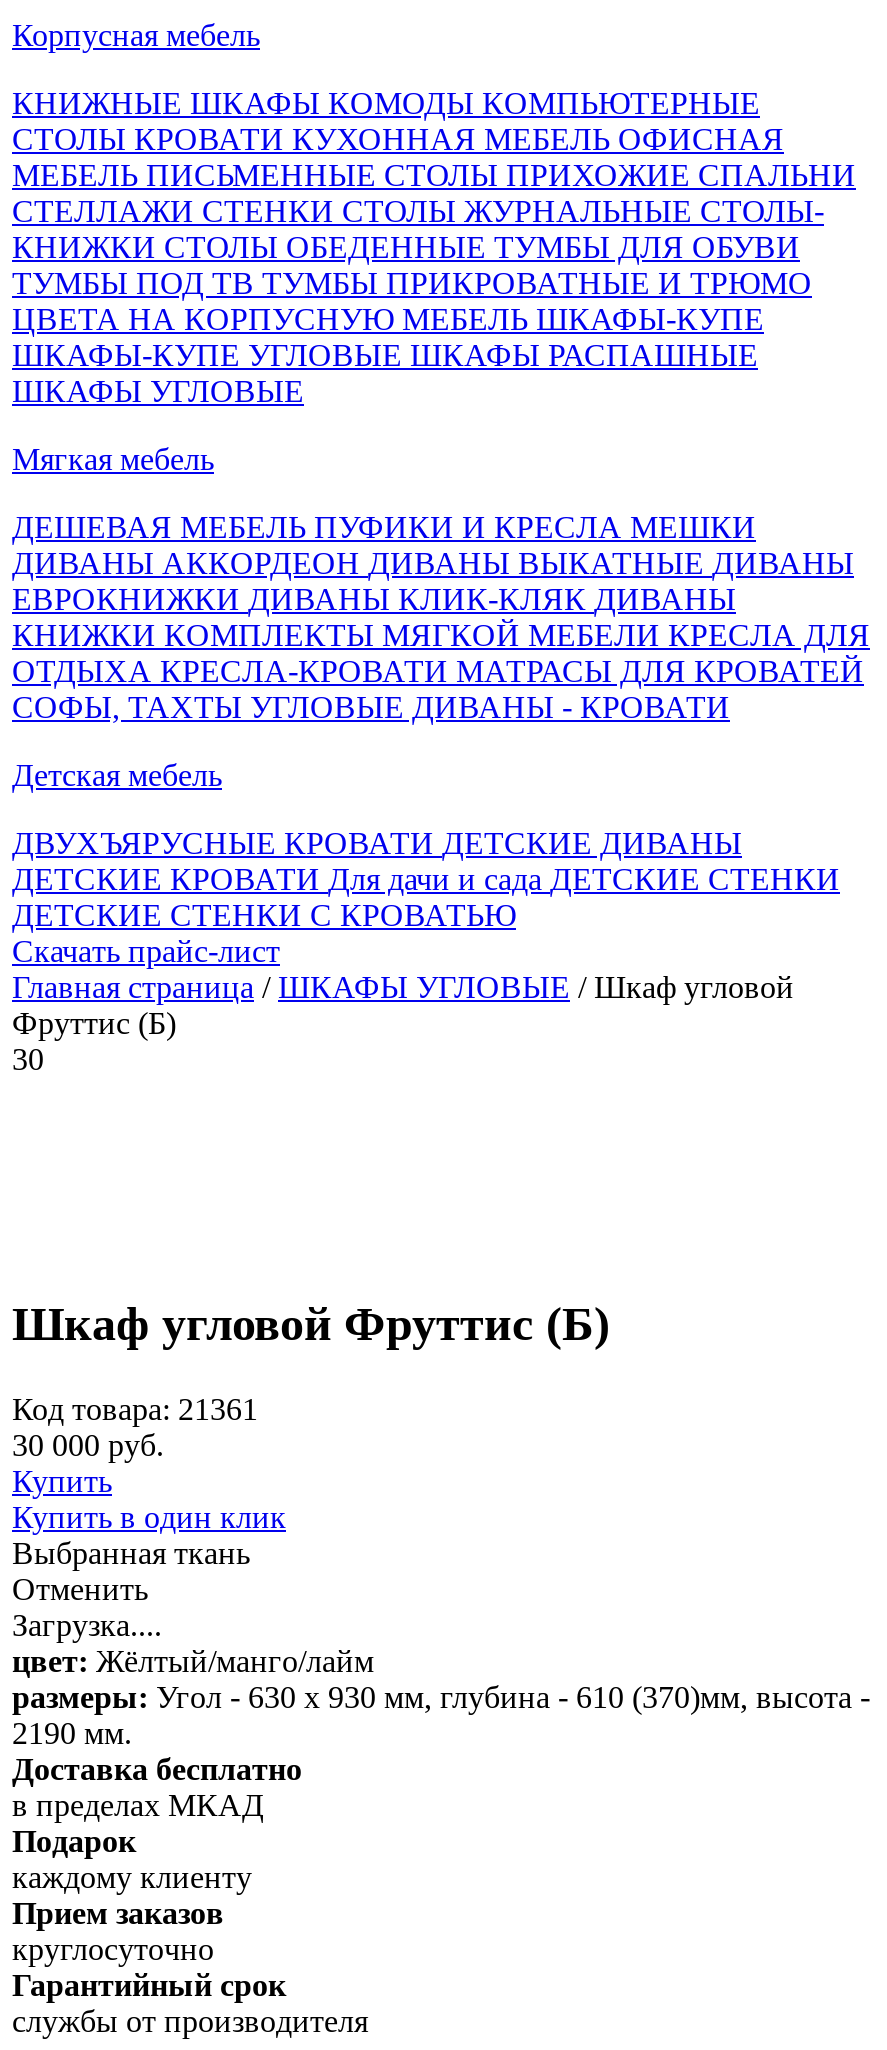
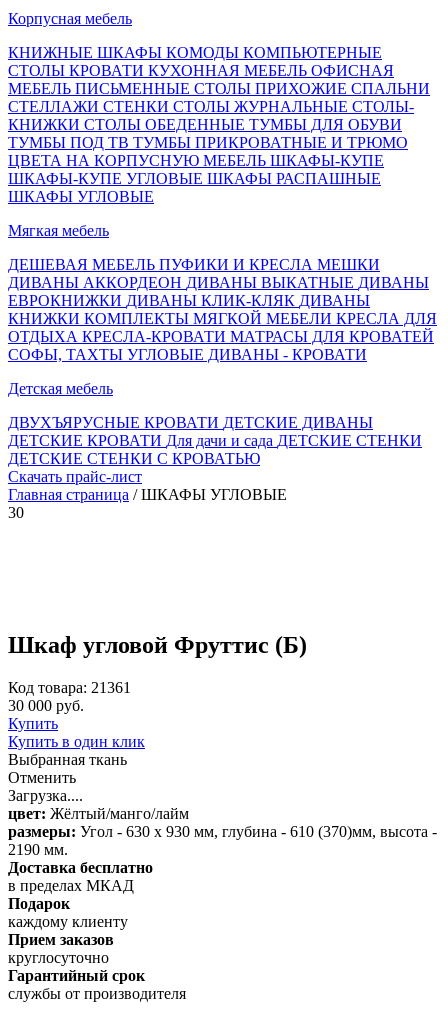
[12,970,794,1040] Главная страница / ШКАФЫ УГЛОВЫЕ / Шкаф угловой | Фруттис (Б) -> [8,486,287,503] Главная страница / ШКАФЫ УГЛОВЫЕ

